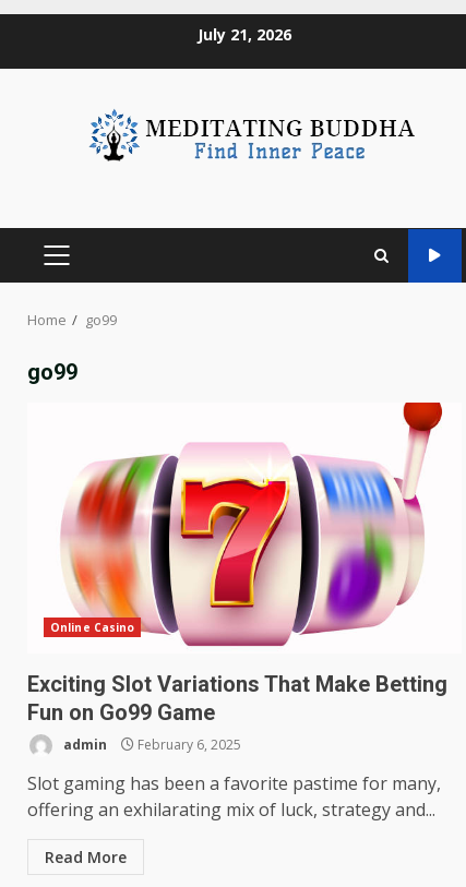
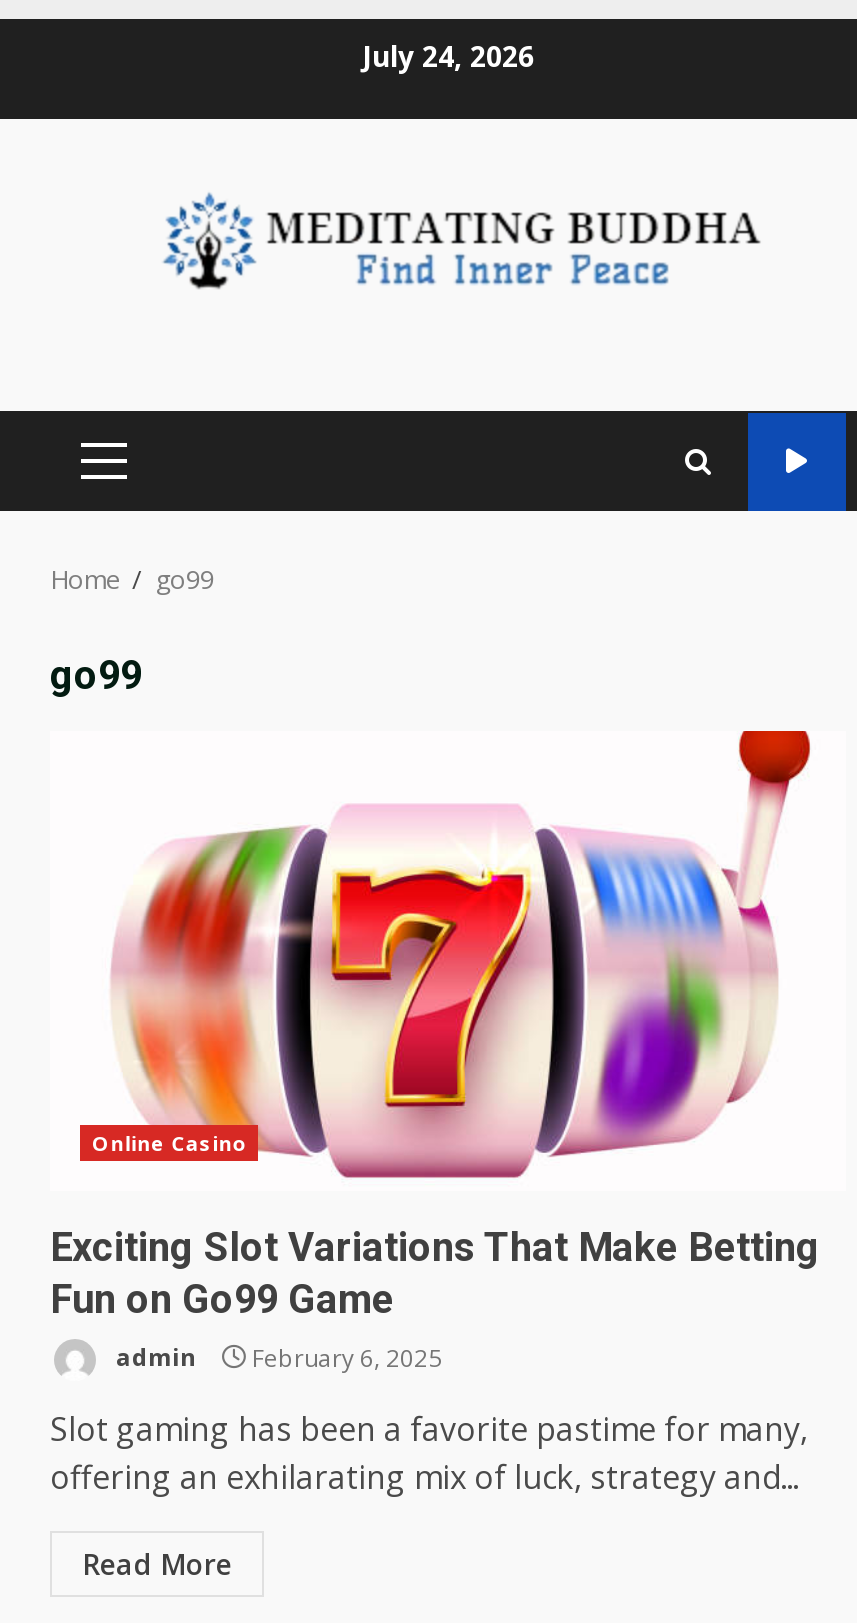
[198,23,291,44] July 21, 2026 -> [362,36,534,74] July 24, 2026

